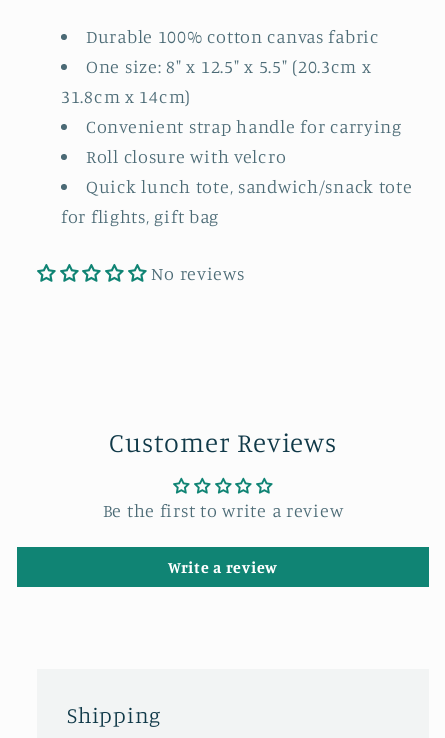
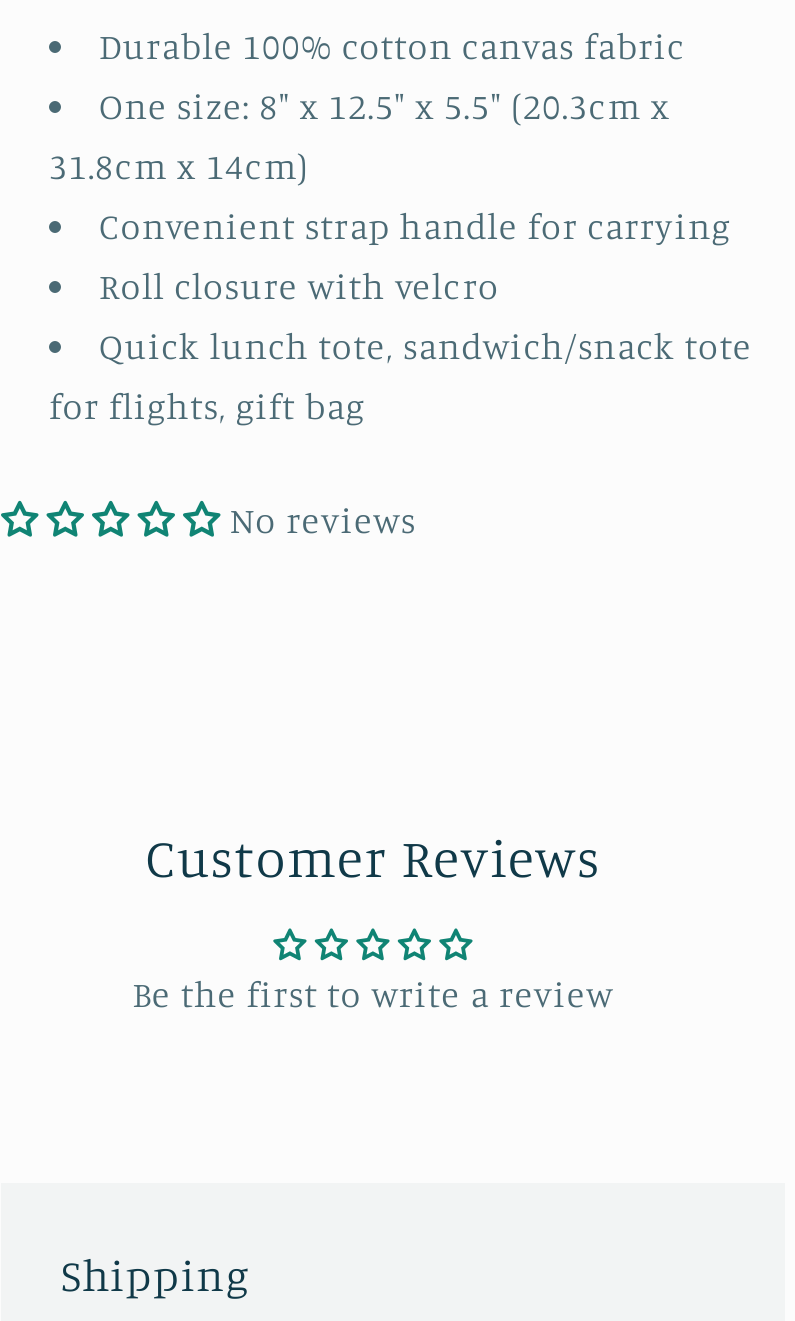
[168,557,278,577] Write a review -> none

